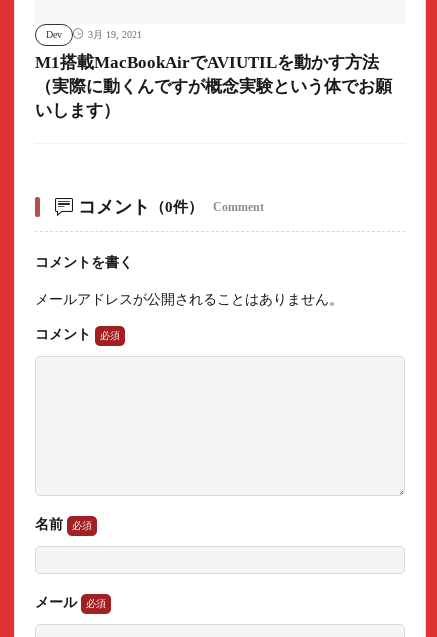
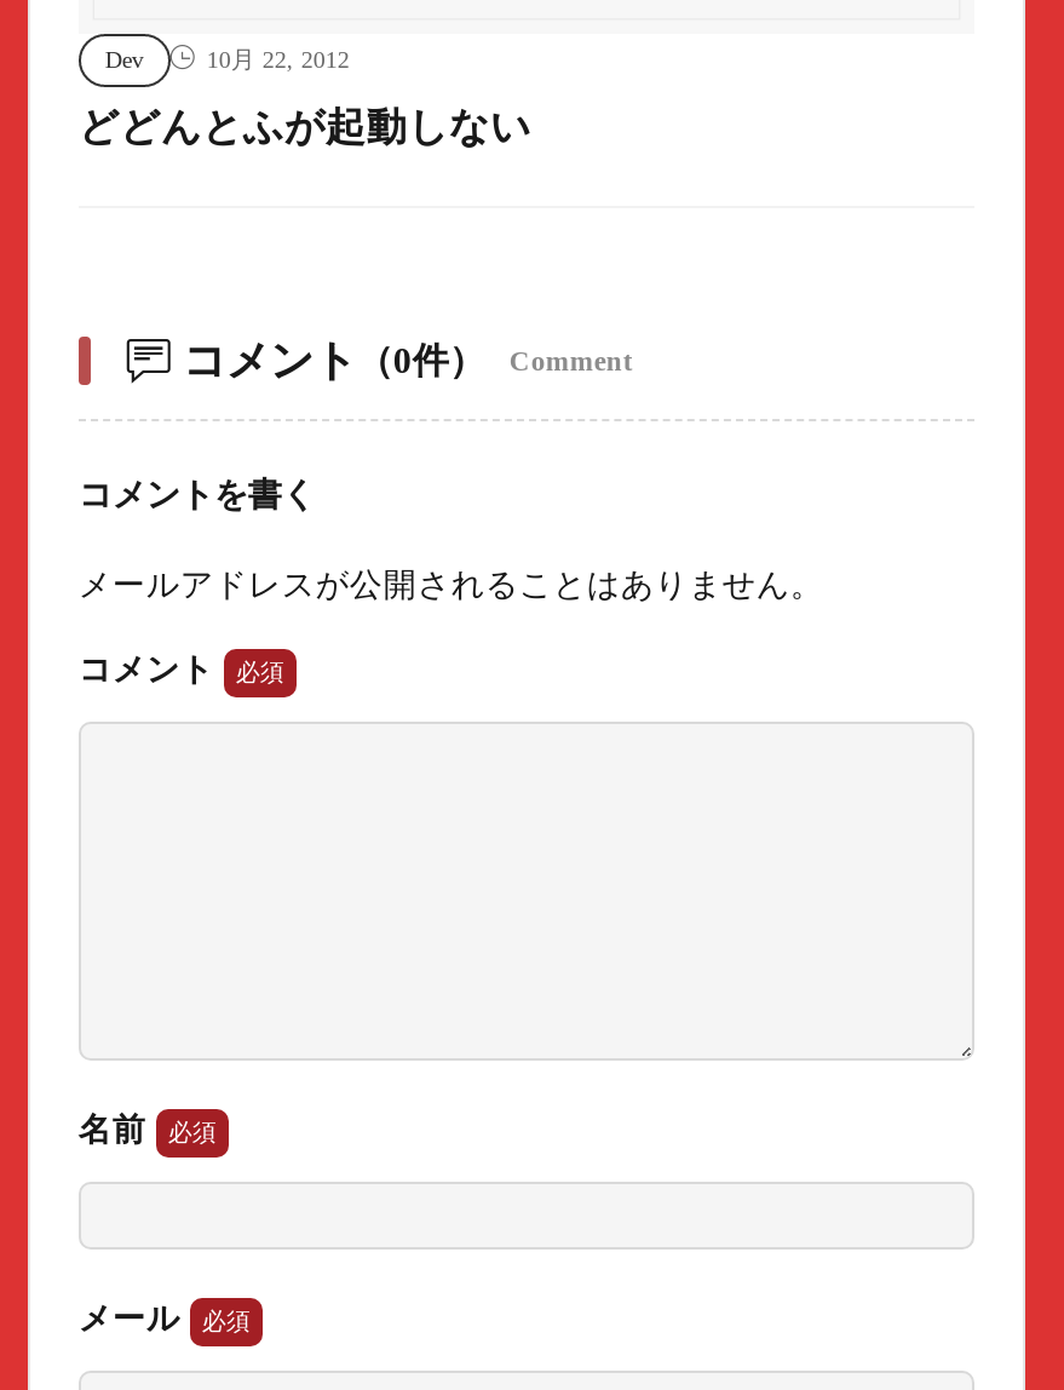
[88,29,142,40] 3月 19, 2021 -> [207,47,350,73] 10月 22, 2012
[35,53,392,120] M1搭載MacBookAirでAVIUTILを動かす方法 | （実際に動くんですが概念実験という体でお願 | いします） -> [78,104,531,150] どどんとふが起動しない

